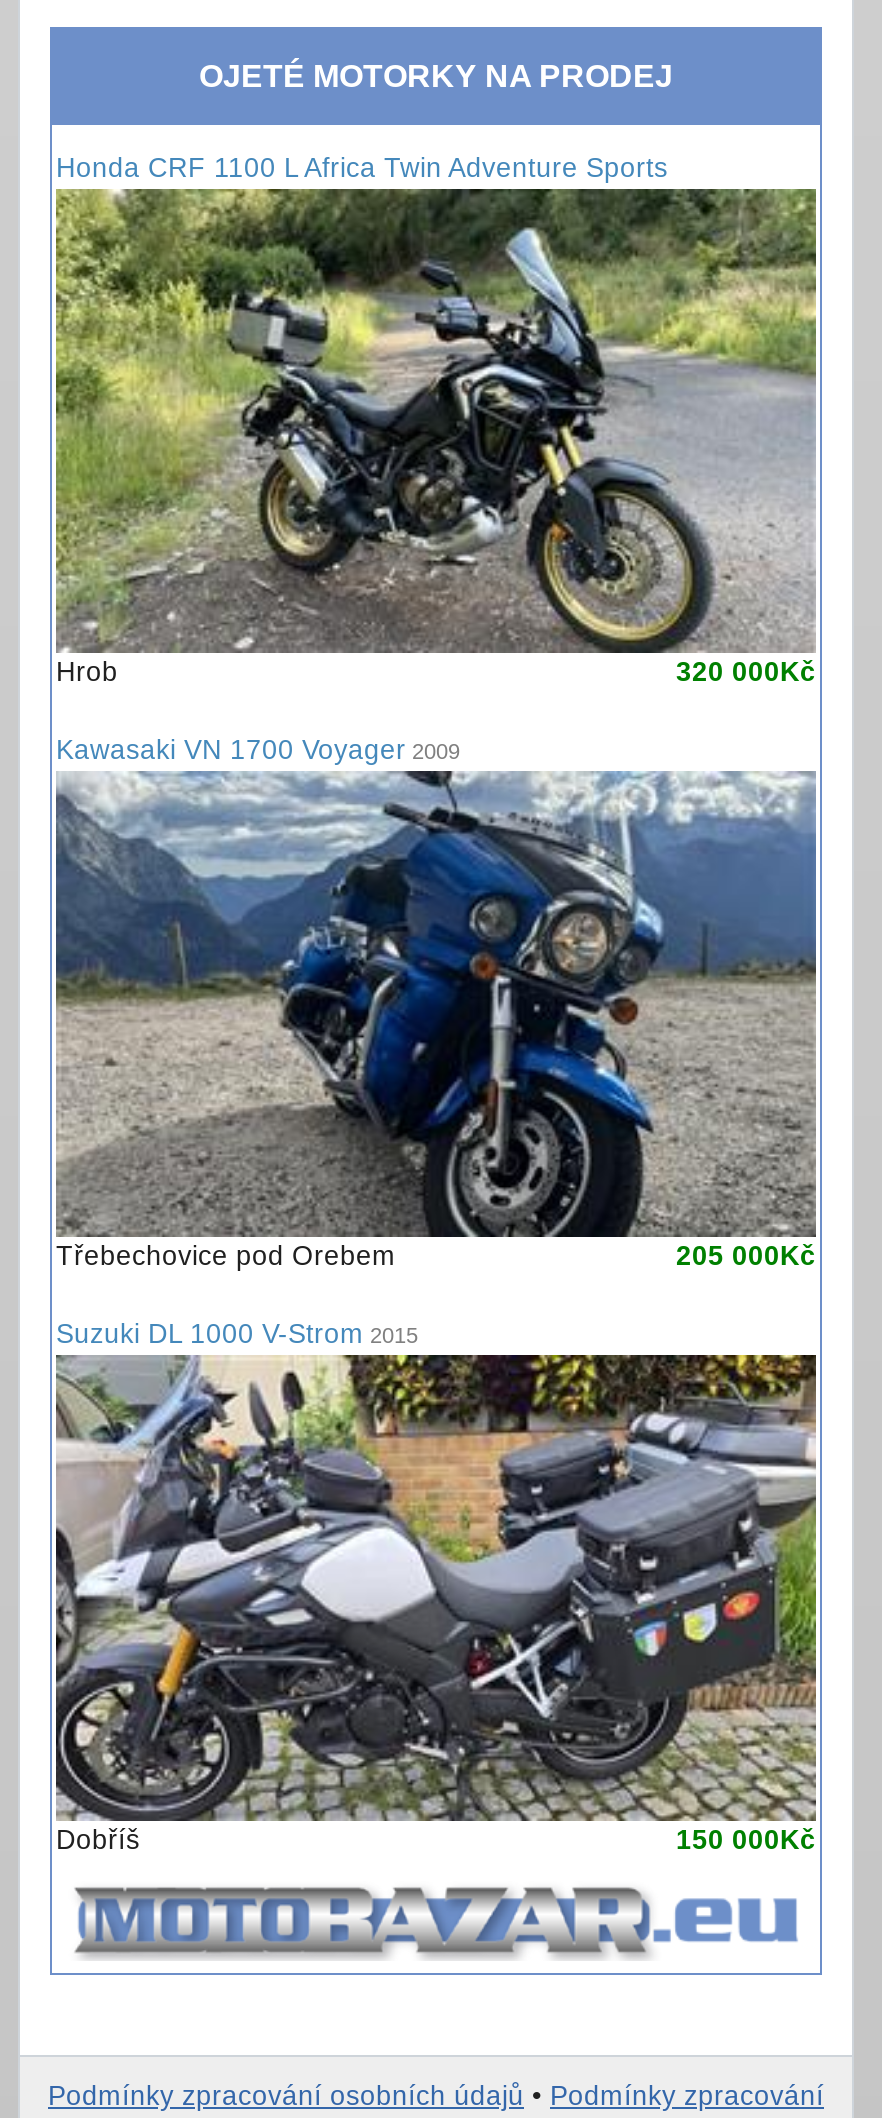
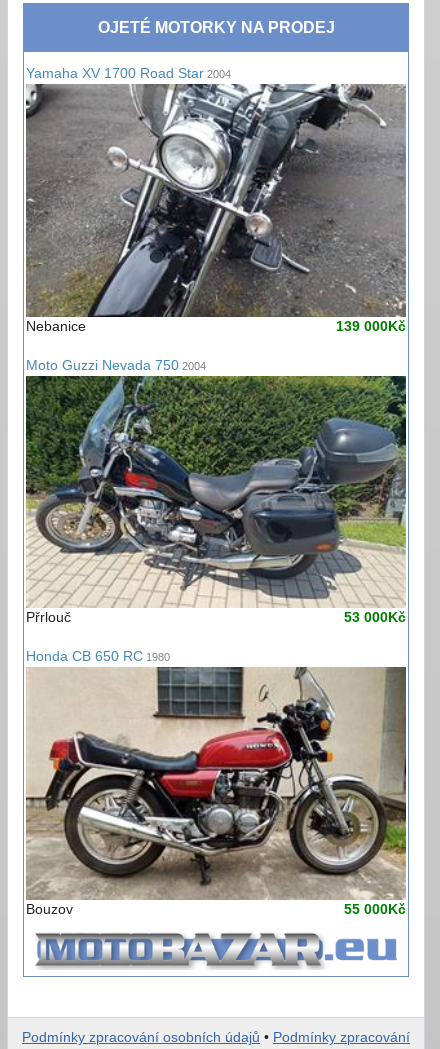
[56,152,668,182] Honda CRF 1100 L Africa Twin Adventure Sports -> [26,66,231,81] Yamaha XV 1700 Road Star 2004
[54,188,816,688] [image] | 320 000Kč | Hrob -> [25,84,406,334] [image] | 139 000Kč | Nebanice
[56,736,460,766] Kawasaki VN 1700 Voyager 2009 -> [26,358,206,373] Moto Guzzi Nevada 750 2004
[56,770,816,1271] [image] | 205 000Kč | Třebechovice pod Orebem -> [25,375,407,625] [image] | 53 000Kč | Přrlouč
[56,1319,418,1349] Suzuki DL 1000 V-Strom 2015 -> [26,649,170,664] Honda CB 650 RC 1980
[54,1354,818,1854] [image] | 150 000Kč | Dobříš -> [25,667,407,917] [image] | 55 000Kč | Bouzov

